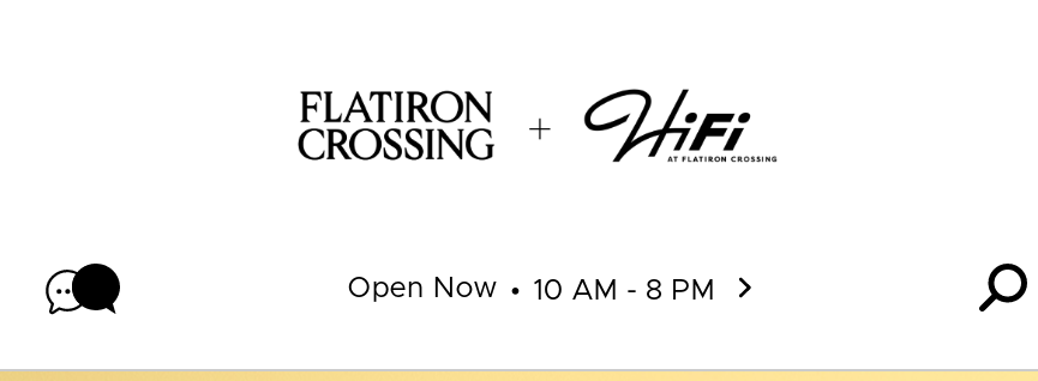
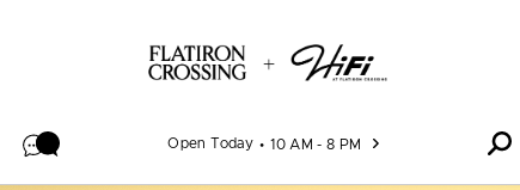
[347,272,498,301] Open Now -> [168,136,253,150] Open Today

